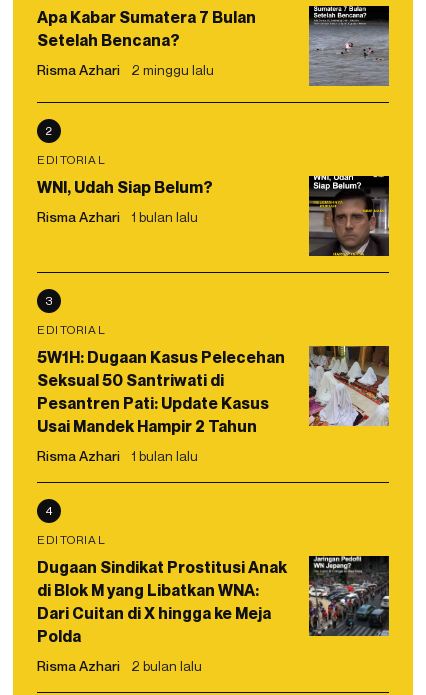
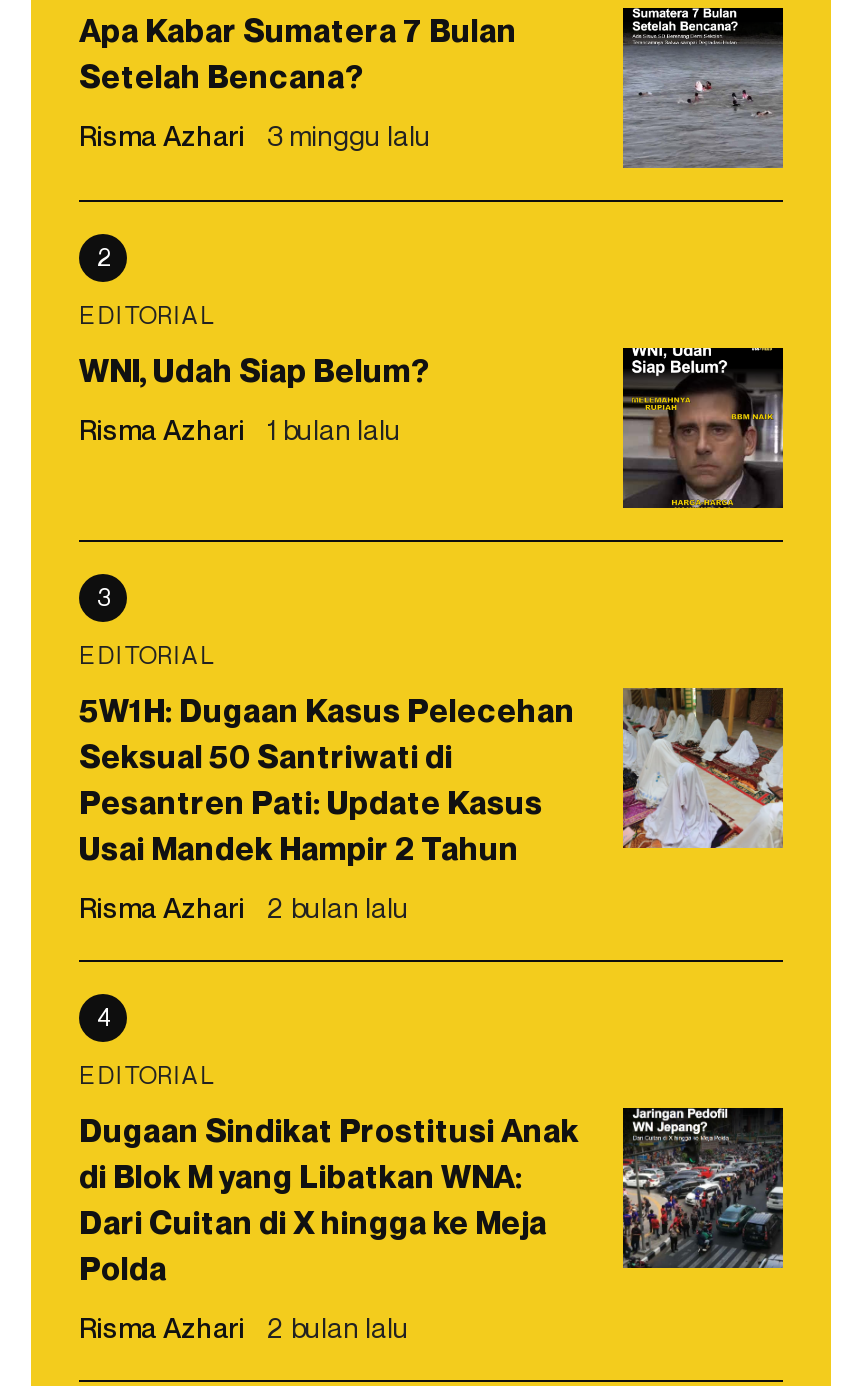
[37,61,214,78] Risma Azhari 2 minggu lalu -> [79,118,431,152] Risma Azhari 3 minggu lalu
[37,447,198,464] Risma Azhari 1 bulan lalu -> [79,890,409,924] Risma Azhari 2 bulan lalu

